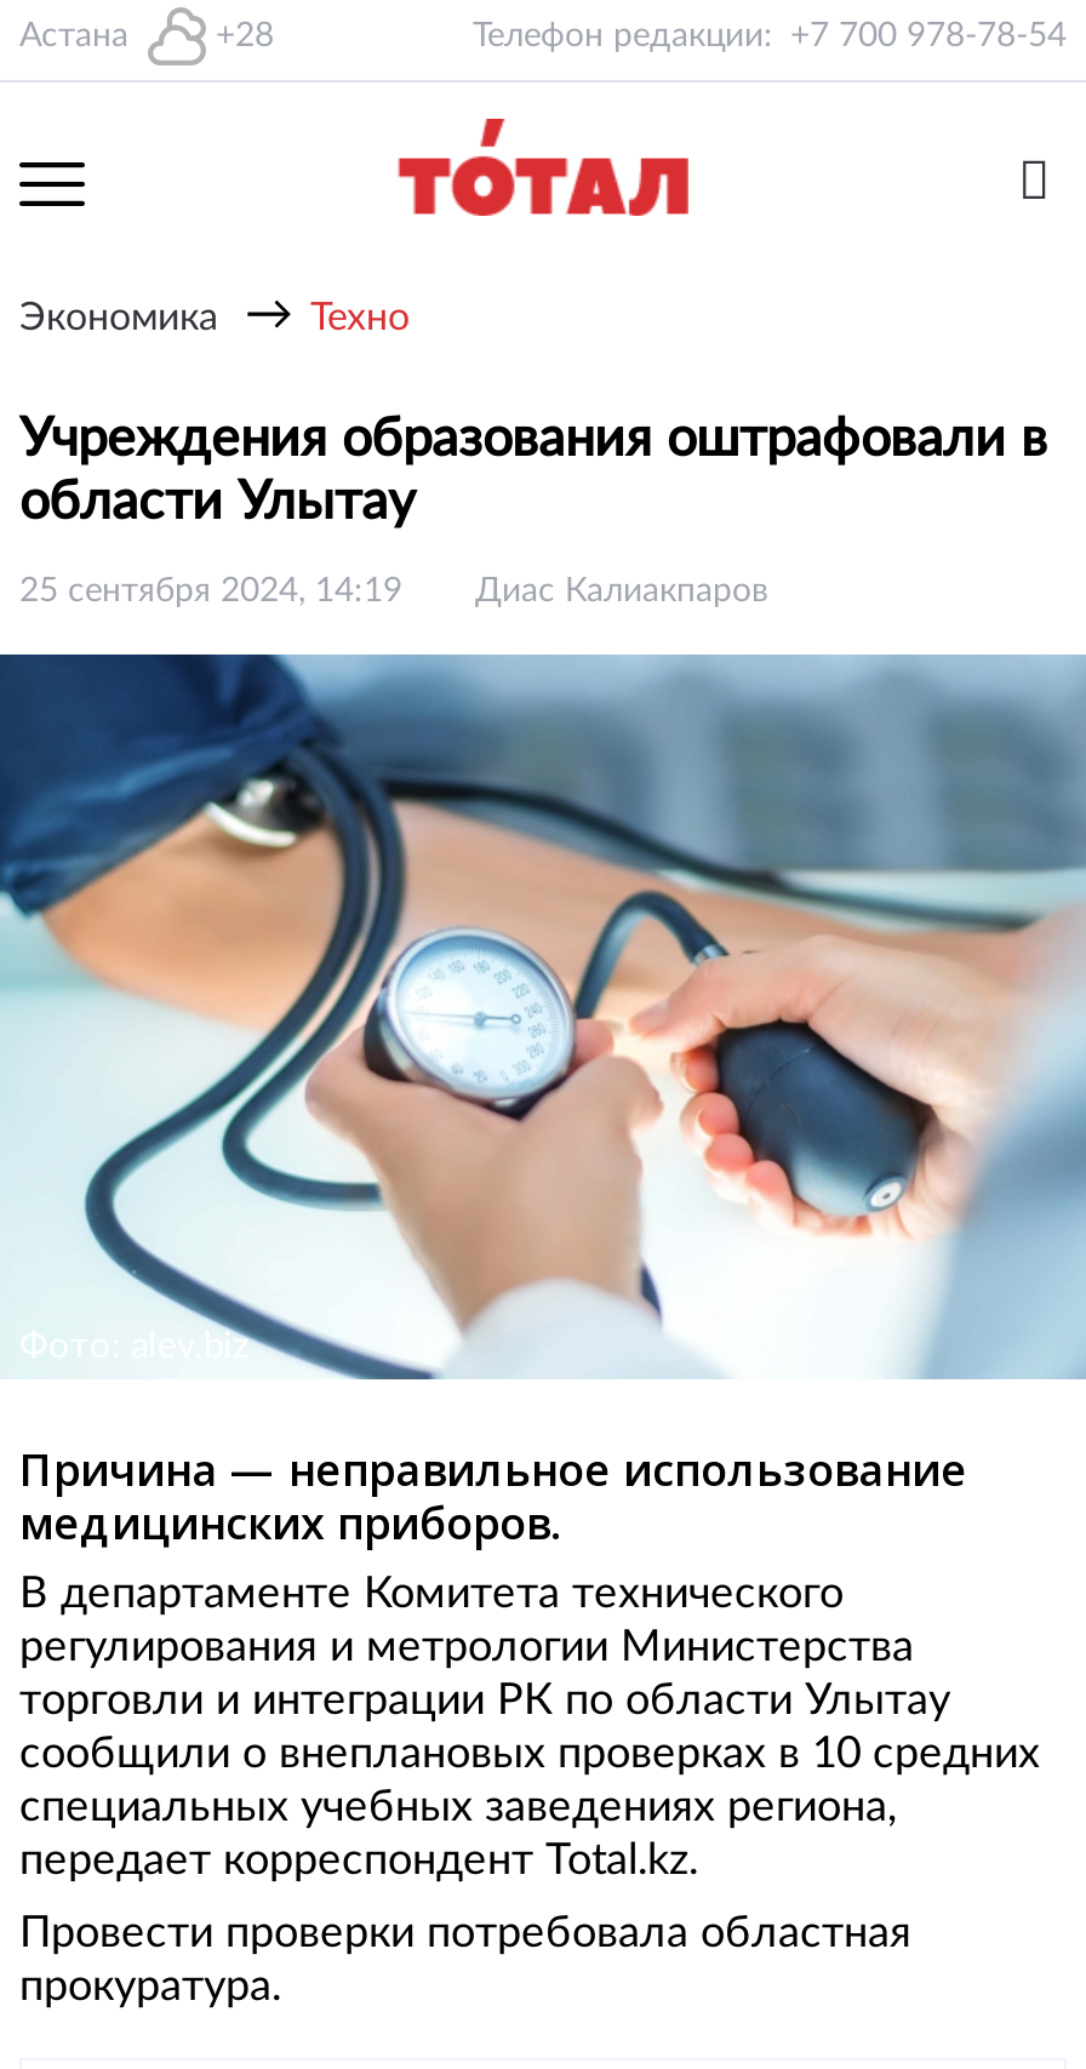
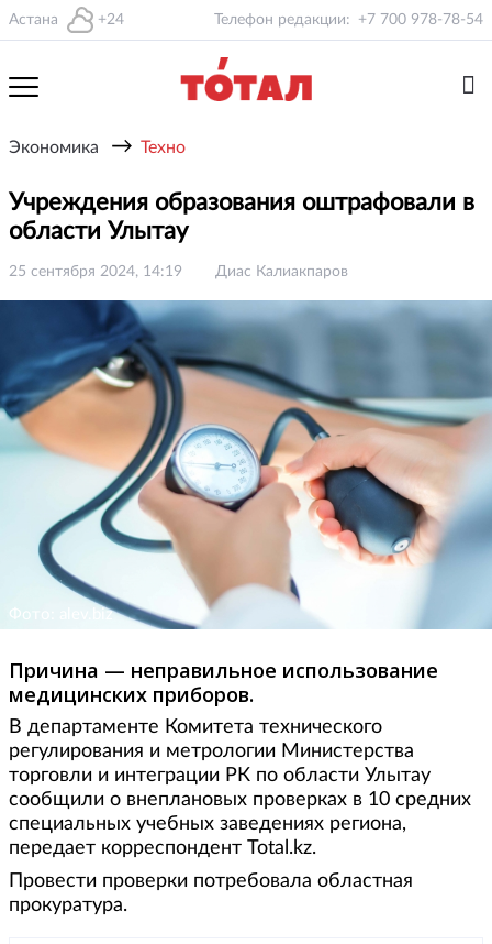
[216,19,274,53] +28 -> [98,12,124,28] +24

